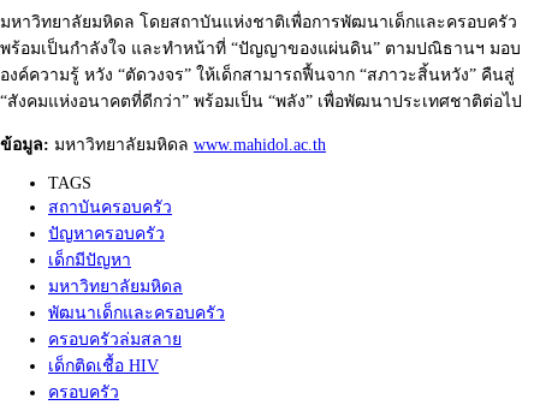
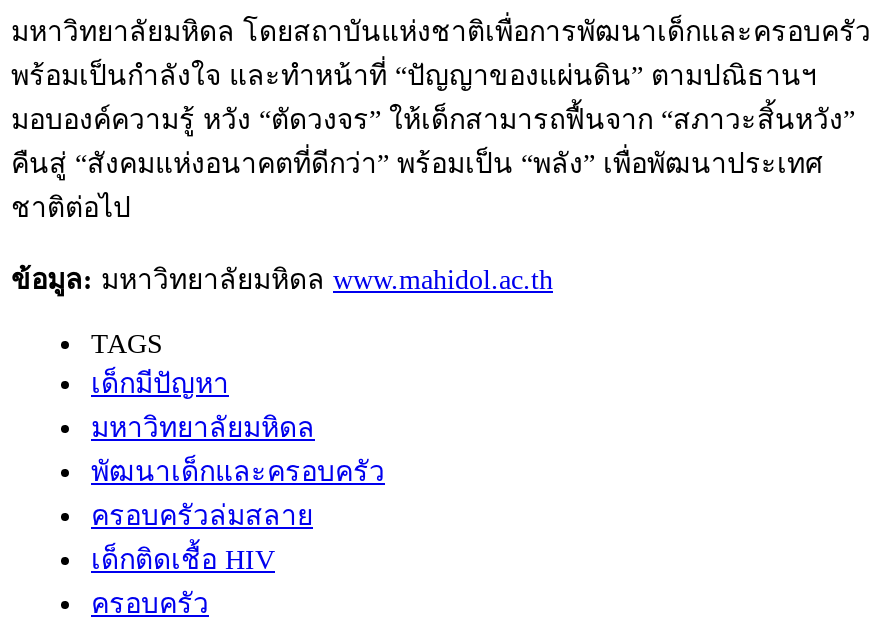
moved [0,135,326,192] -> [11,265,553,359]: ข้อมูล:มหาวิทยาลัยมหิดลwww.mahidol.ac.th | TAGS
[48,198,172,242] สถาบันครอบครัว | ปัญหาครอบครัว -> none

